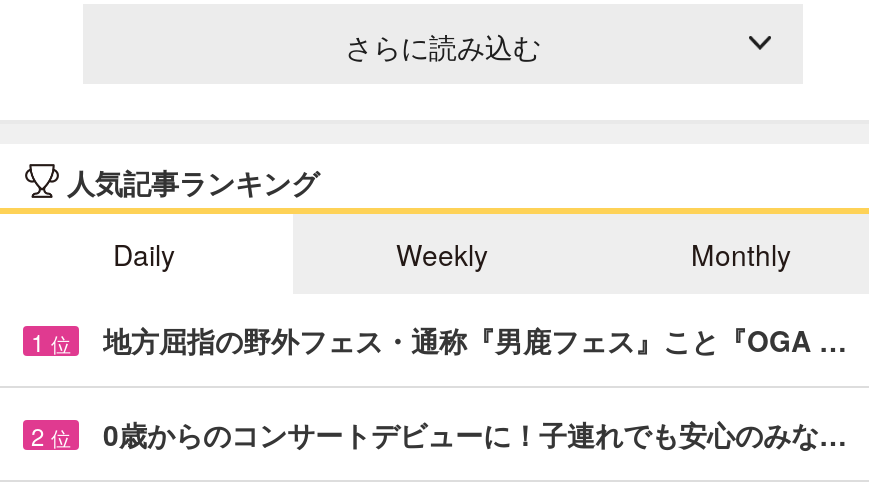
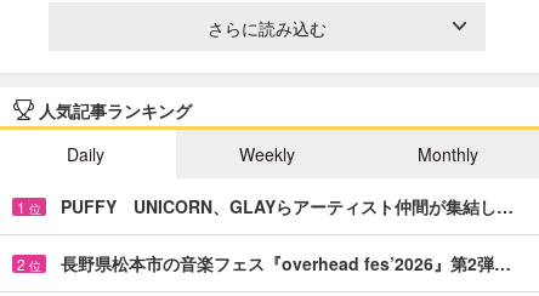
[103,320,847,360] 地方屈指の野外フェス・通称『男鹿フェス』こと『OGA … -> [61,194,514,218] PUFFY UNICORN、GLAYらアーティスト仲間が集結し…
[103,414,847,454] 0歳からのコンサートデビューに！子連れでも安心のみな… -> [61,251,511,275] 長野県松本市の音楽フェス『overhead fes’2026』第2弾…

